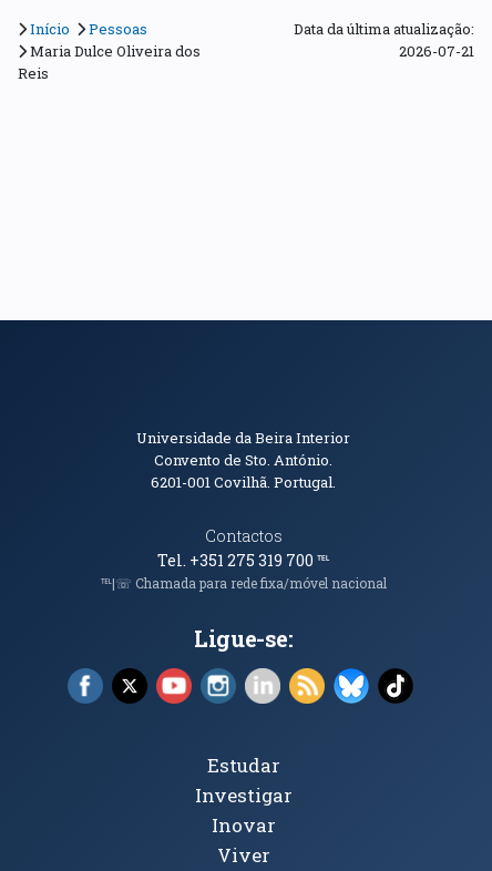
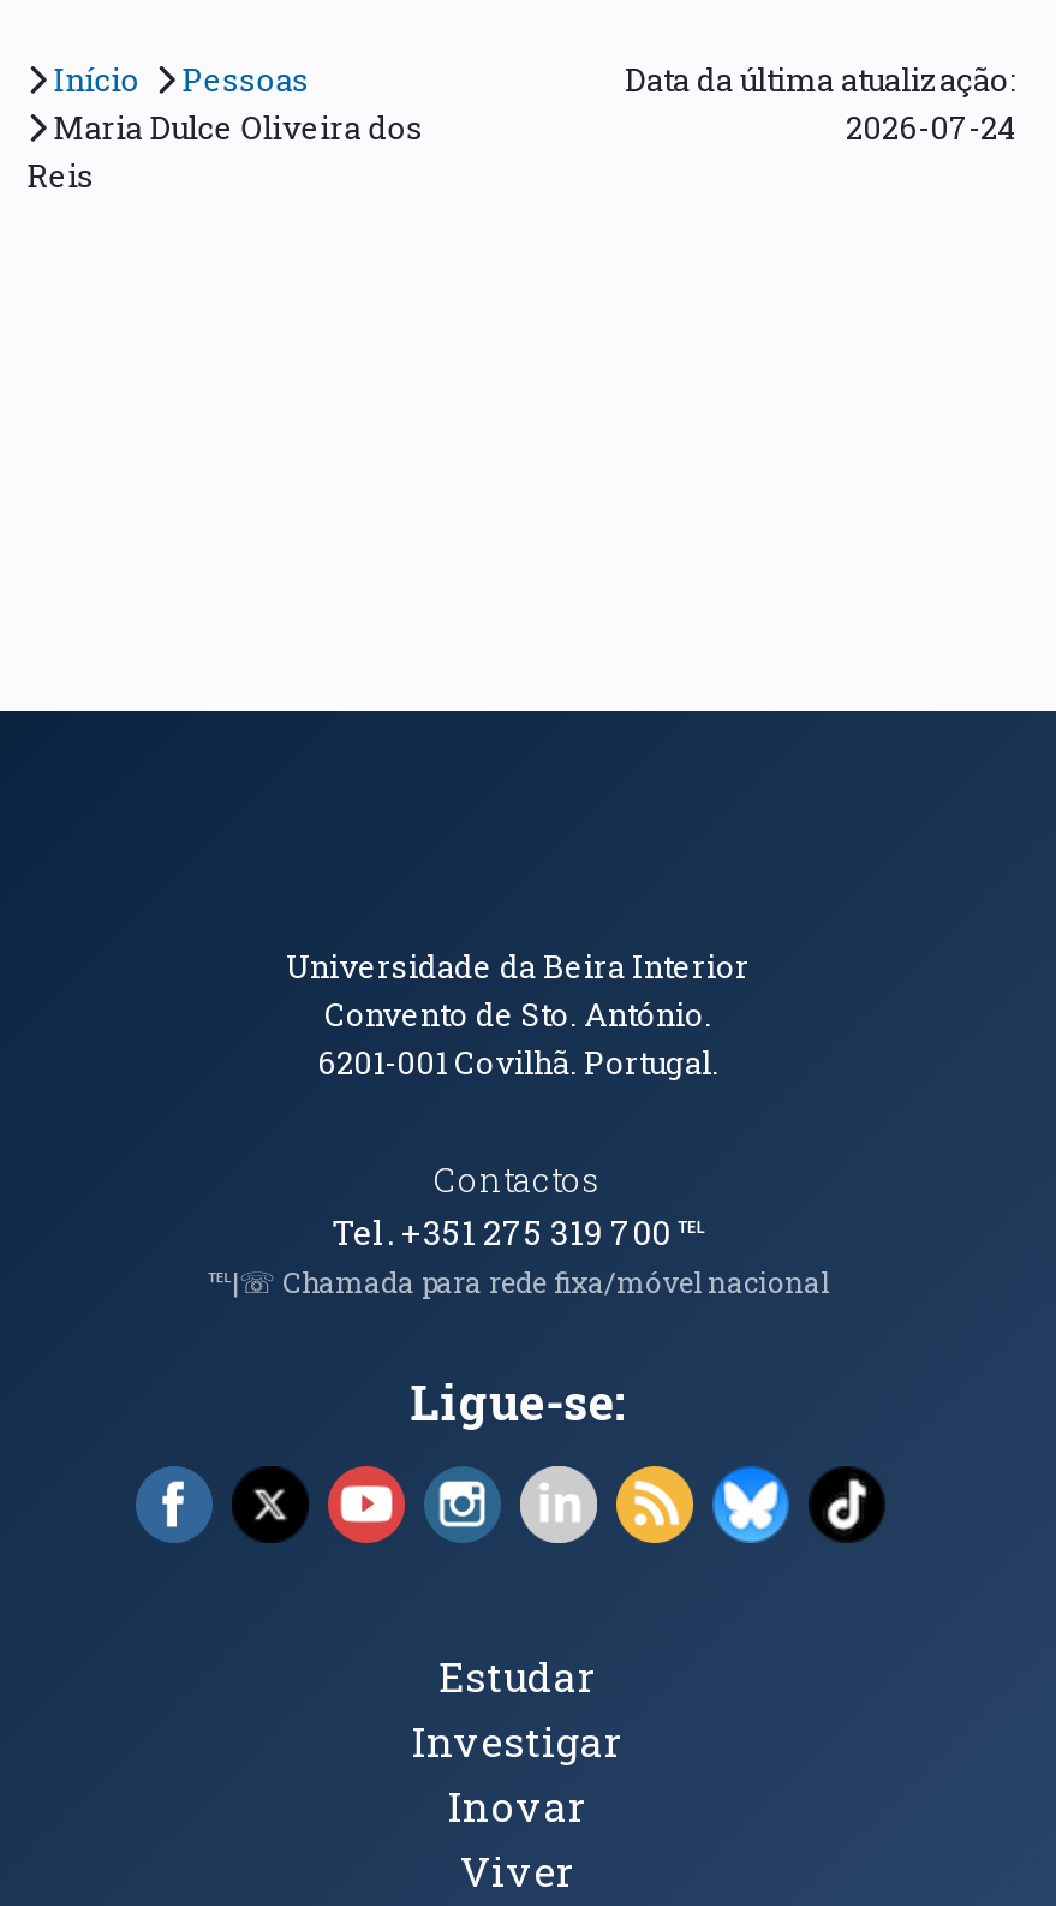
[398,41,474,61] 2026-07-21 -> [846,106,1016,149] 2026-07-24

